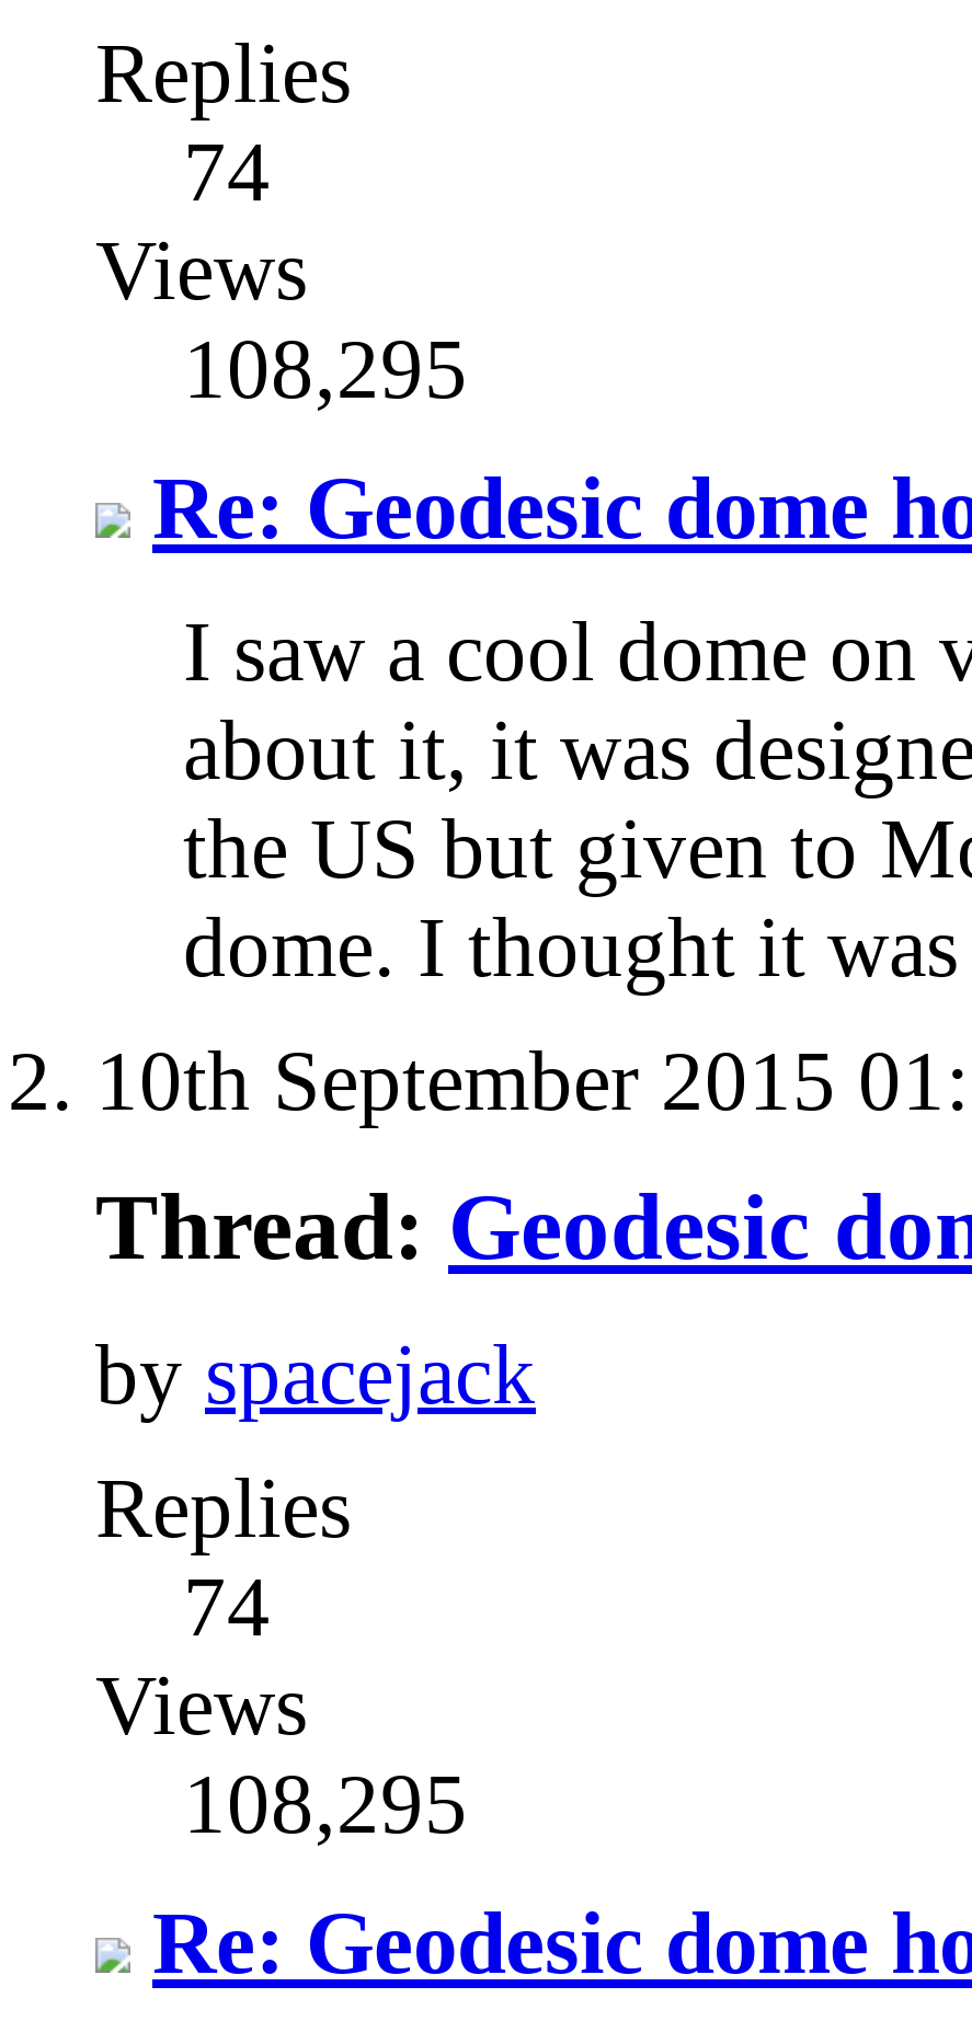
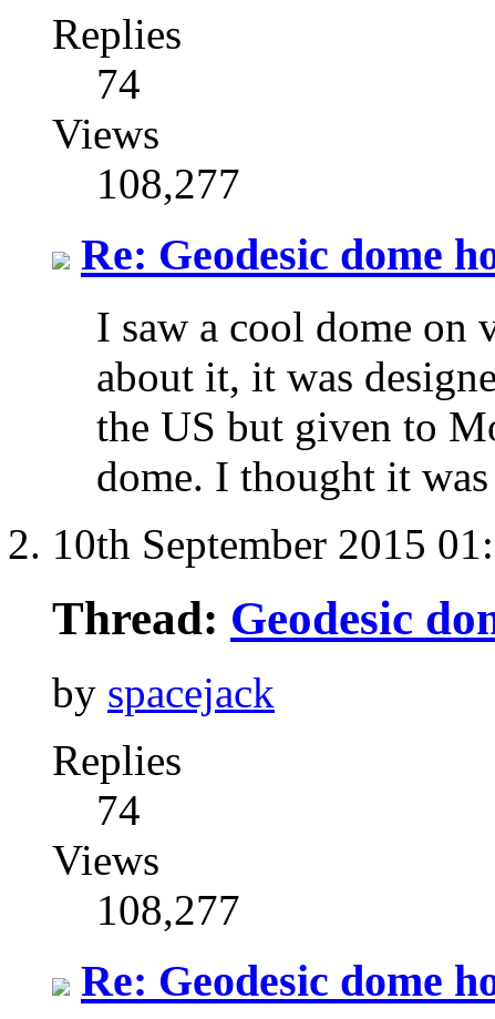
[183,320,468,414] 108,295 -> [96,159,240,207] 108,277
[183,1755,468,1850] 108,295 -> [96,886,240,933] 108,277

